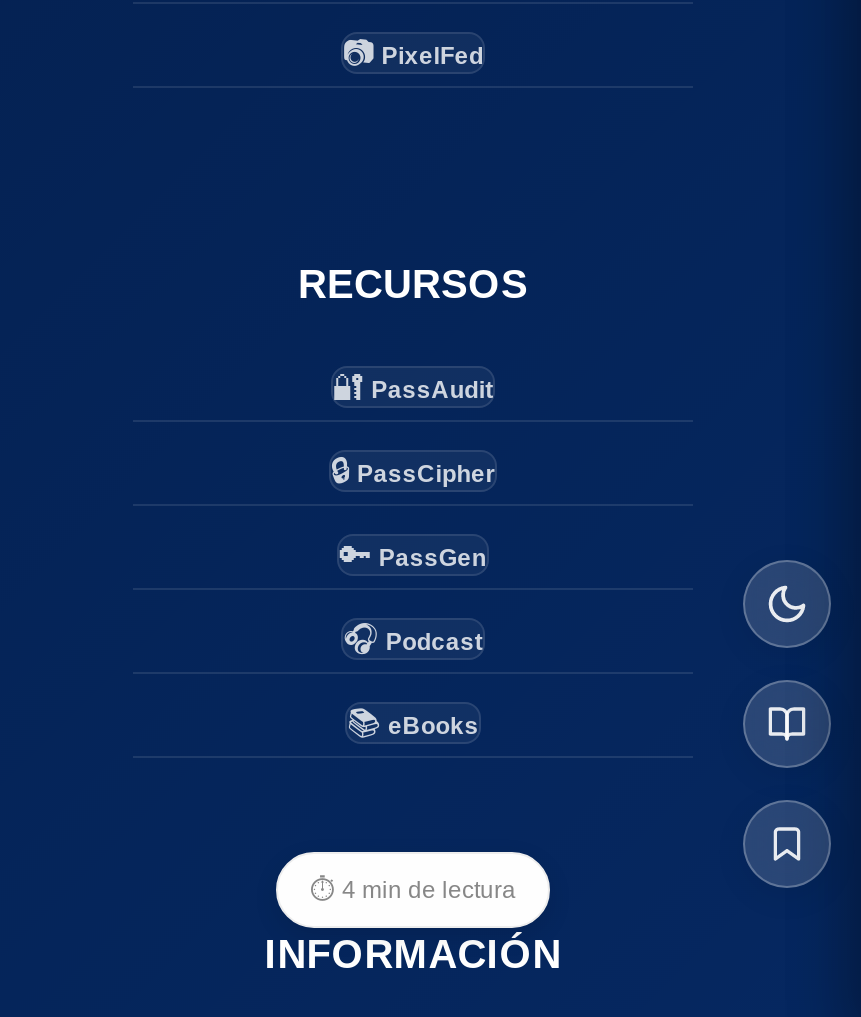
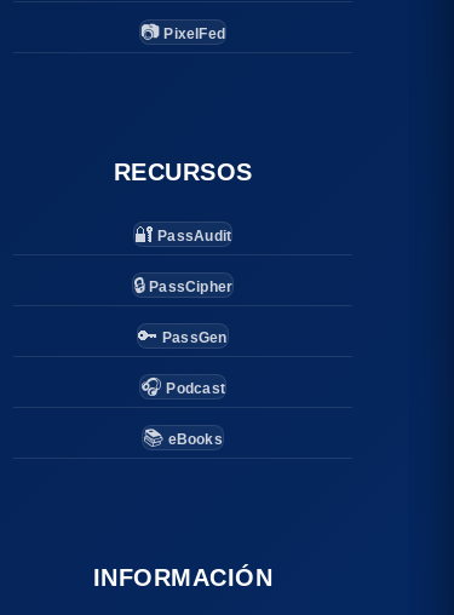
[743,560,831,648] [image] -> none
[743,680,831,768] [image] -> none
[743,800,831,888] [image] -> none
[273,850,553,926] [image] -> none

